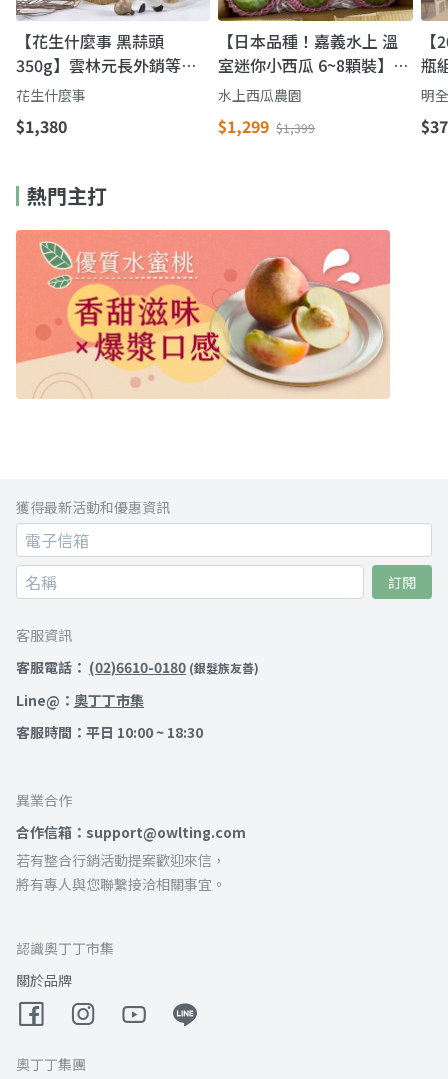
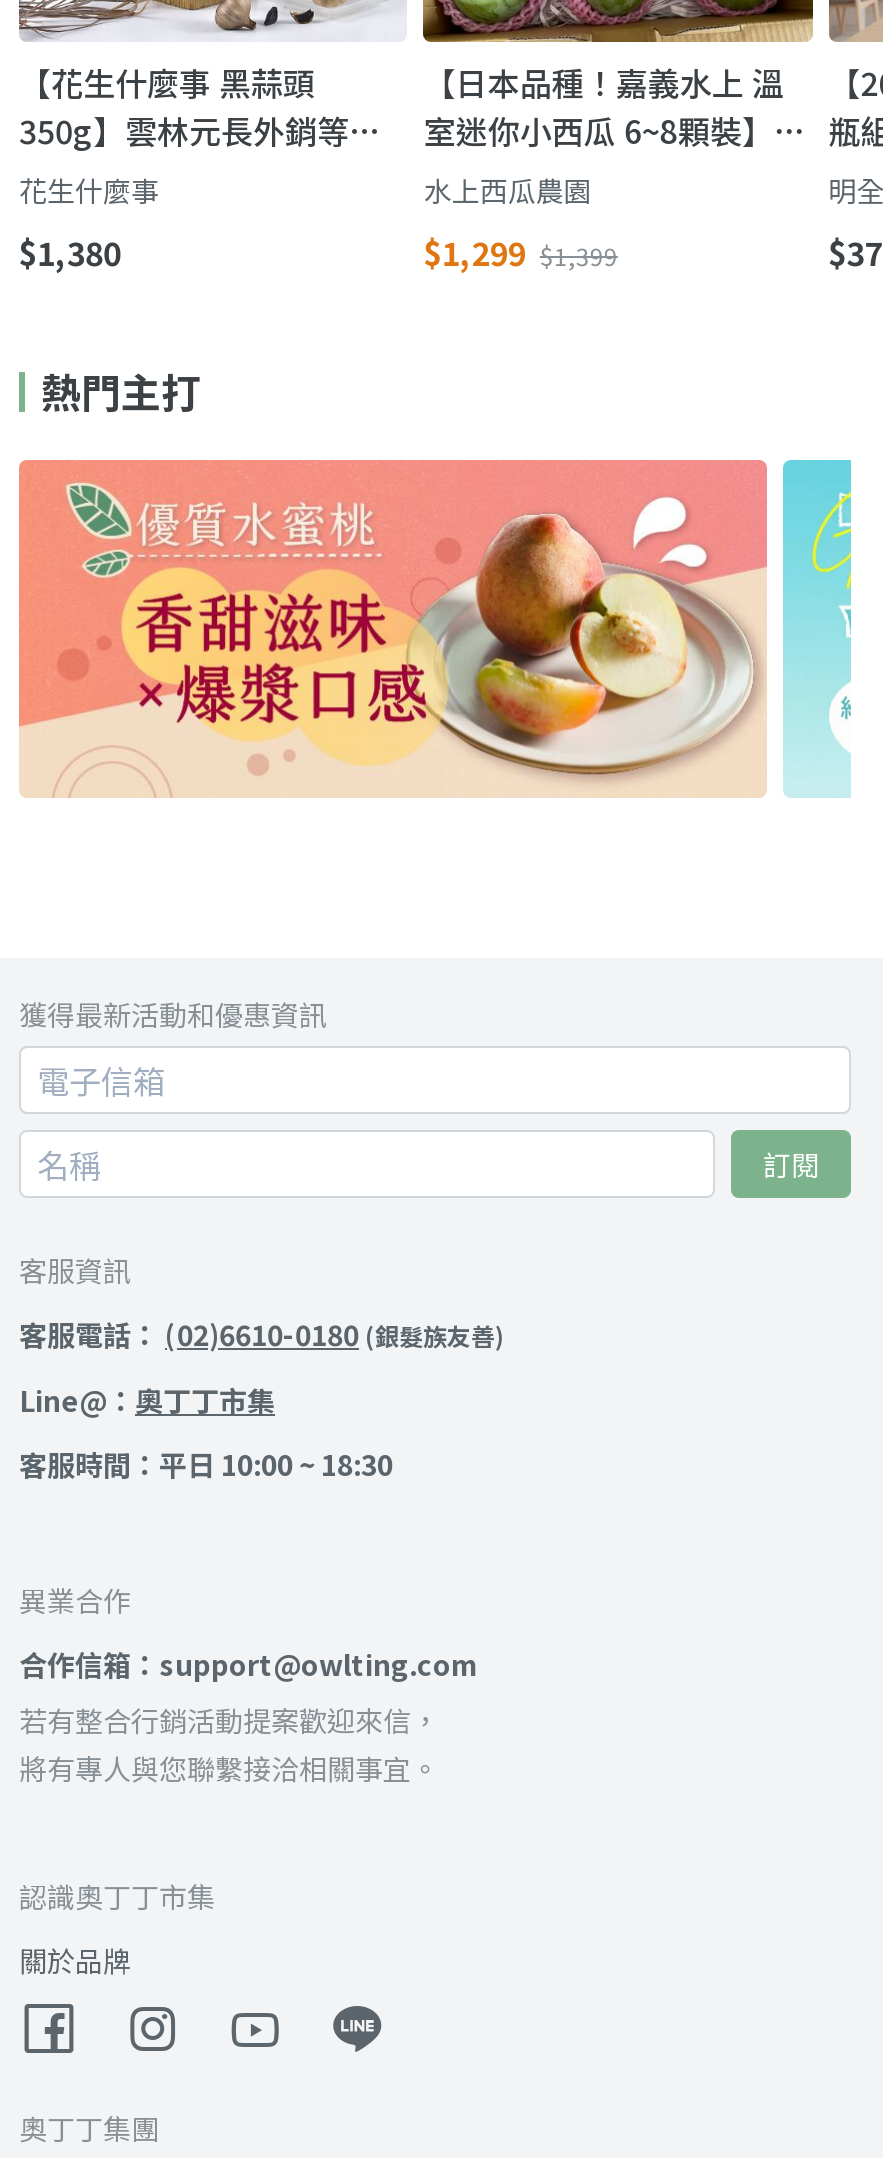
none -> [781,458,853,798] [image]

